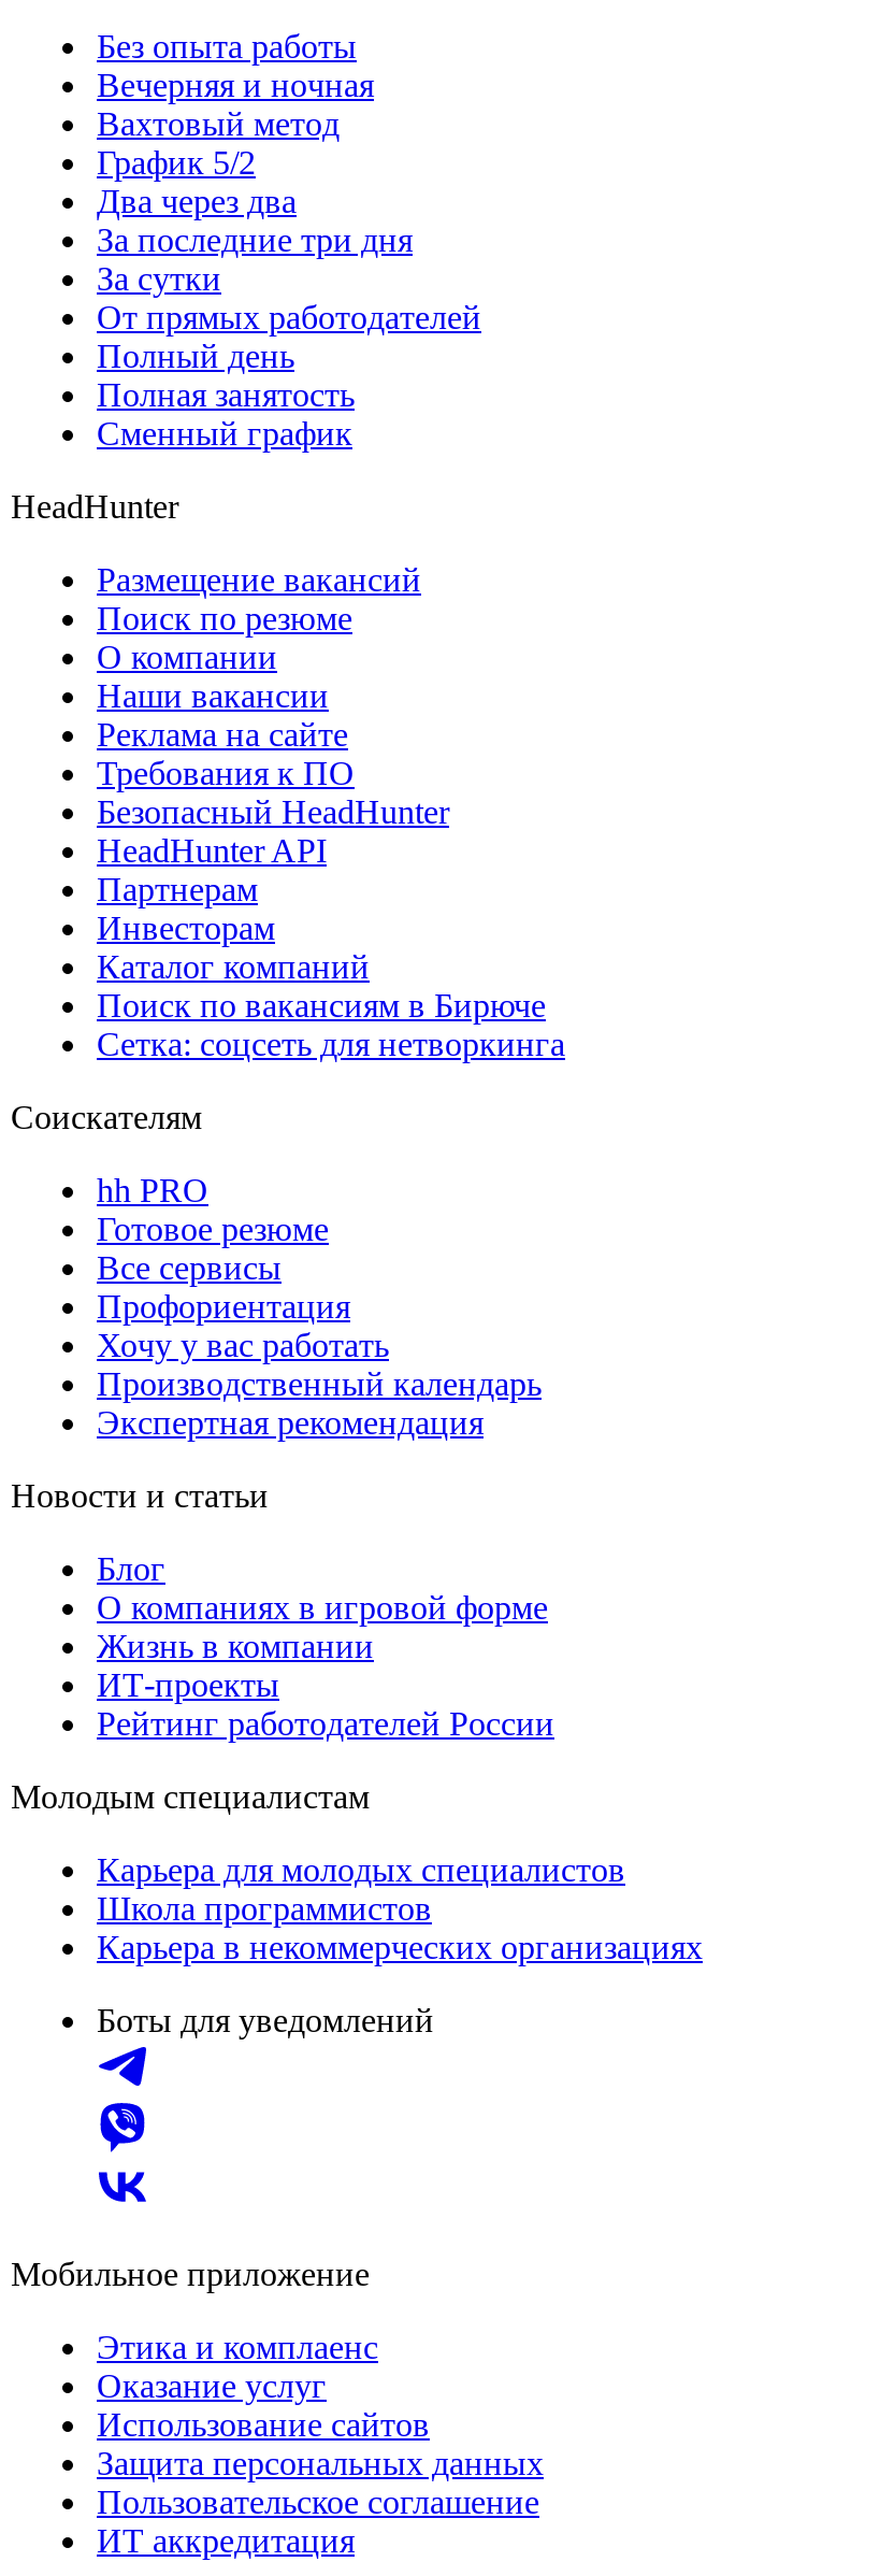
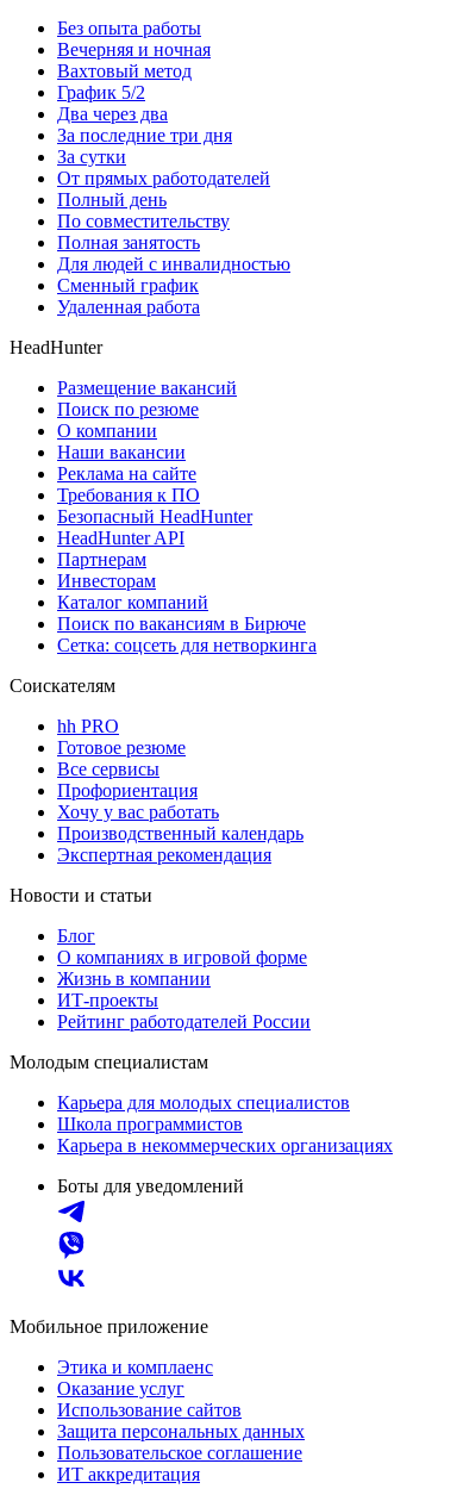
none -> [57,211,230,231] По совместительству
none -> [57,254,290,274] Для людей с инвалидностью
none -> [57,296,200,317] Удаленная работа

